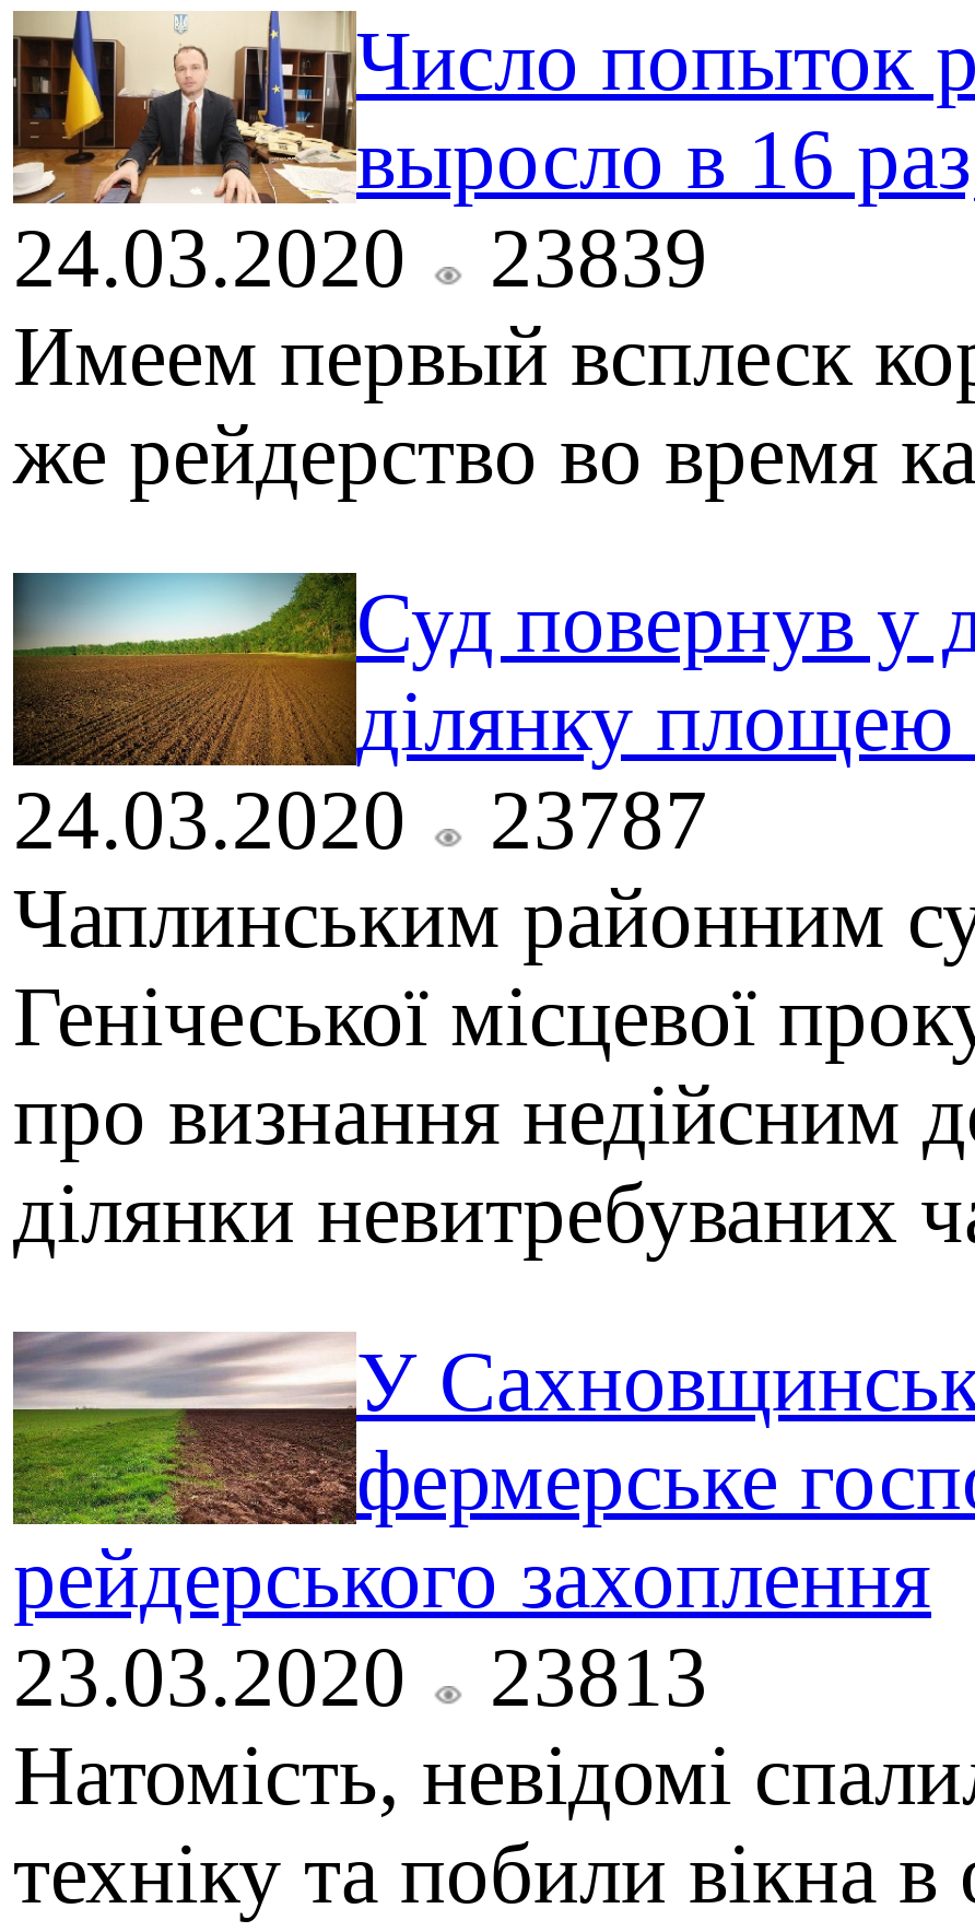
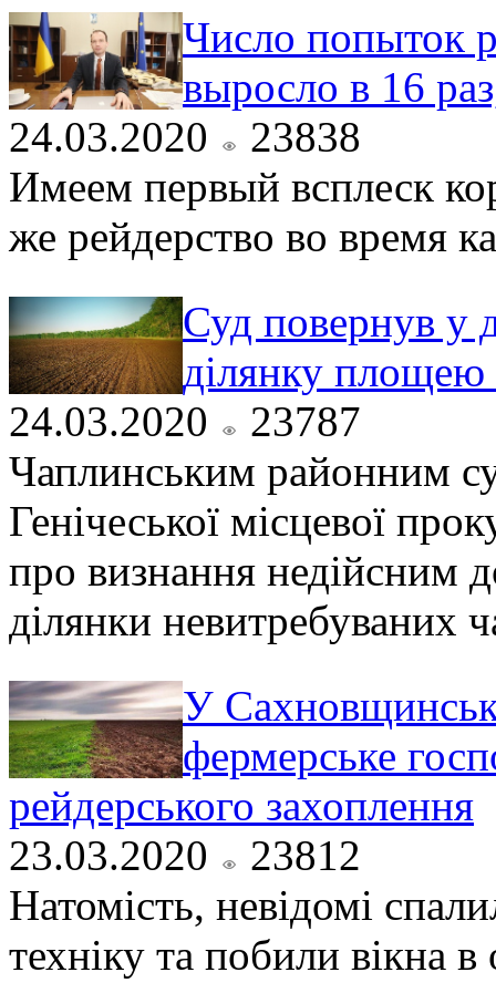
[13,210,708,304] 24.03.2020 23839 -> [9,113,361,161] 24.03.2020 23838
[13,1629,708,1723] 23.03.2020 23813 -> [9,831,361,879] 23.03.2020 23812

